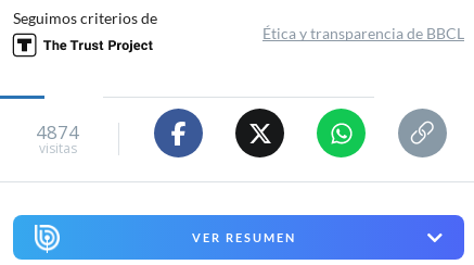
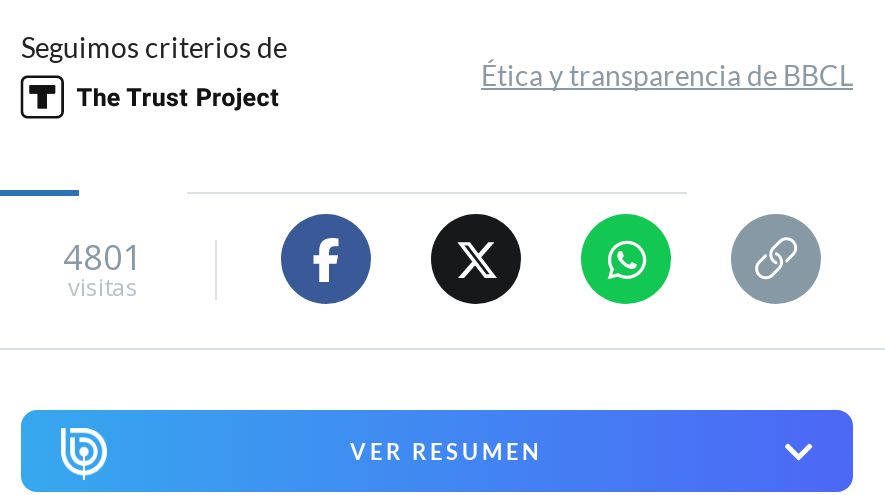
[36,119,79,144] 4874 -> [63,234,143,280] 4801

